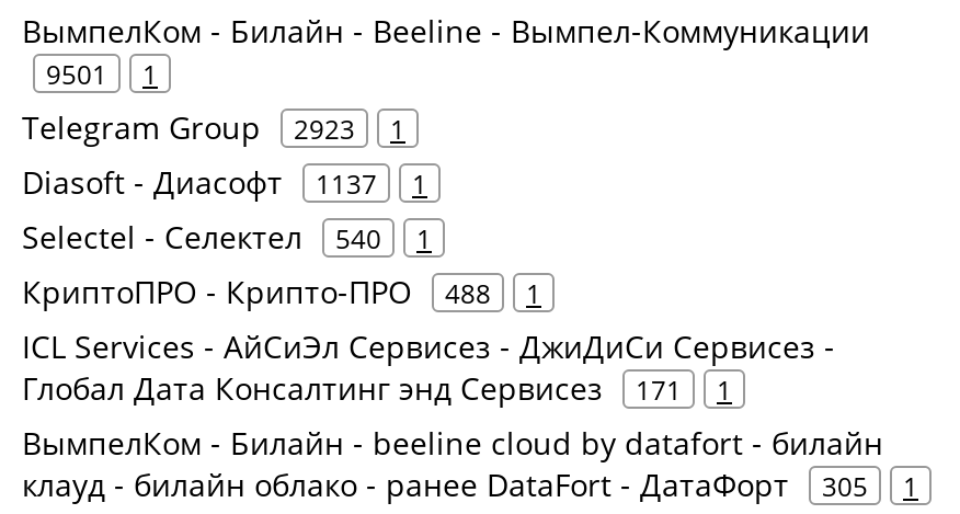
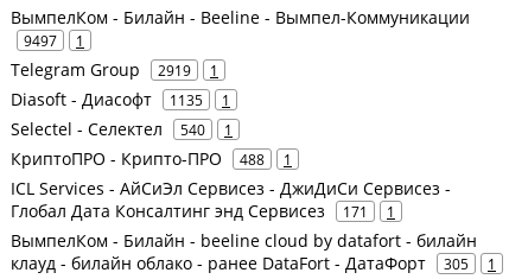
[46,56,158,91] 9501 1 -> [24,31,84,50] 9497 1
[22,106,405,148] Telegram Group 2923 1 -> [11,58,218,81] Telegram Group 2919 1
[22,161,427,203] Diasoft - Диасофт 1137 1 -> [11,88,230,110] Diasoft - Диасофт 1135 1

